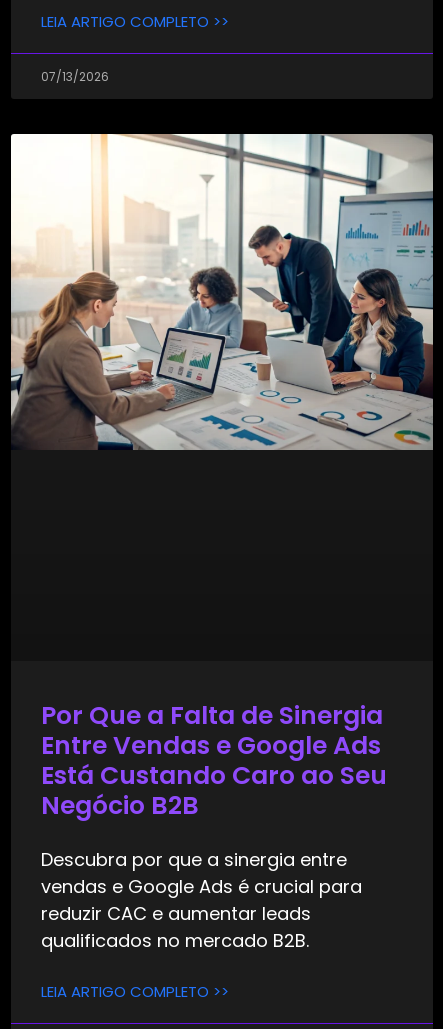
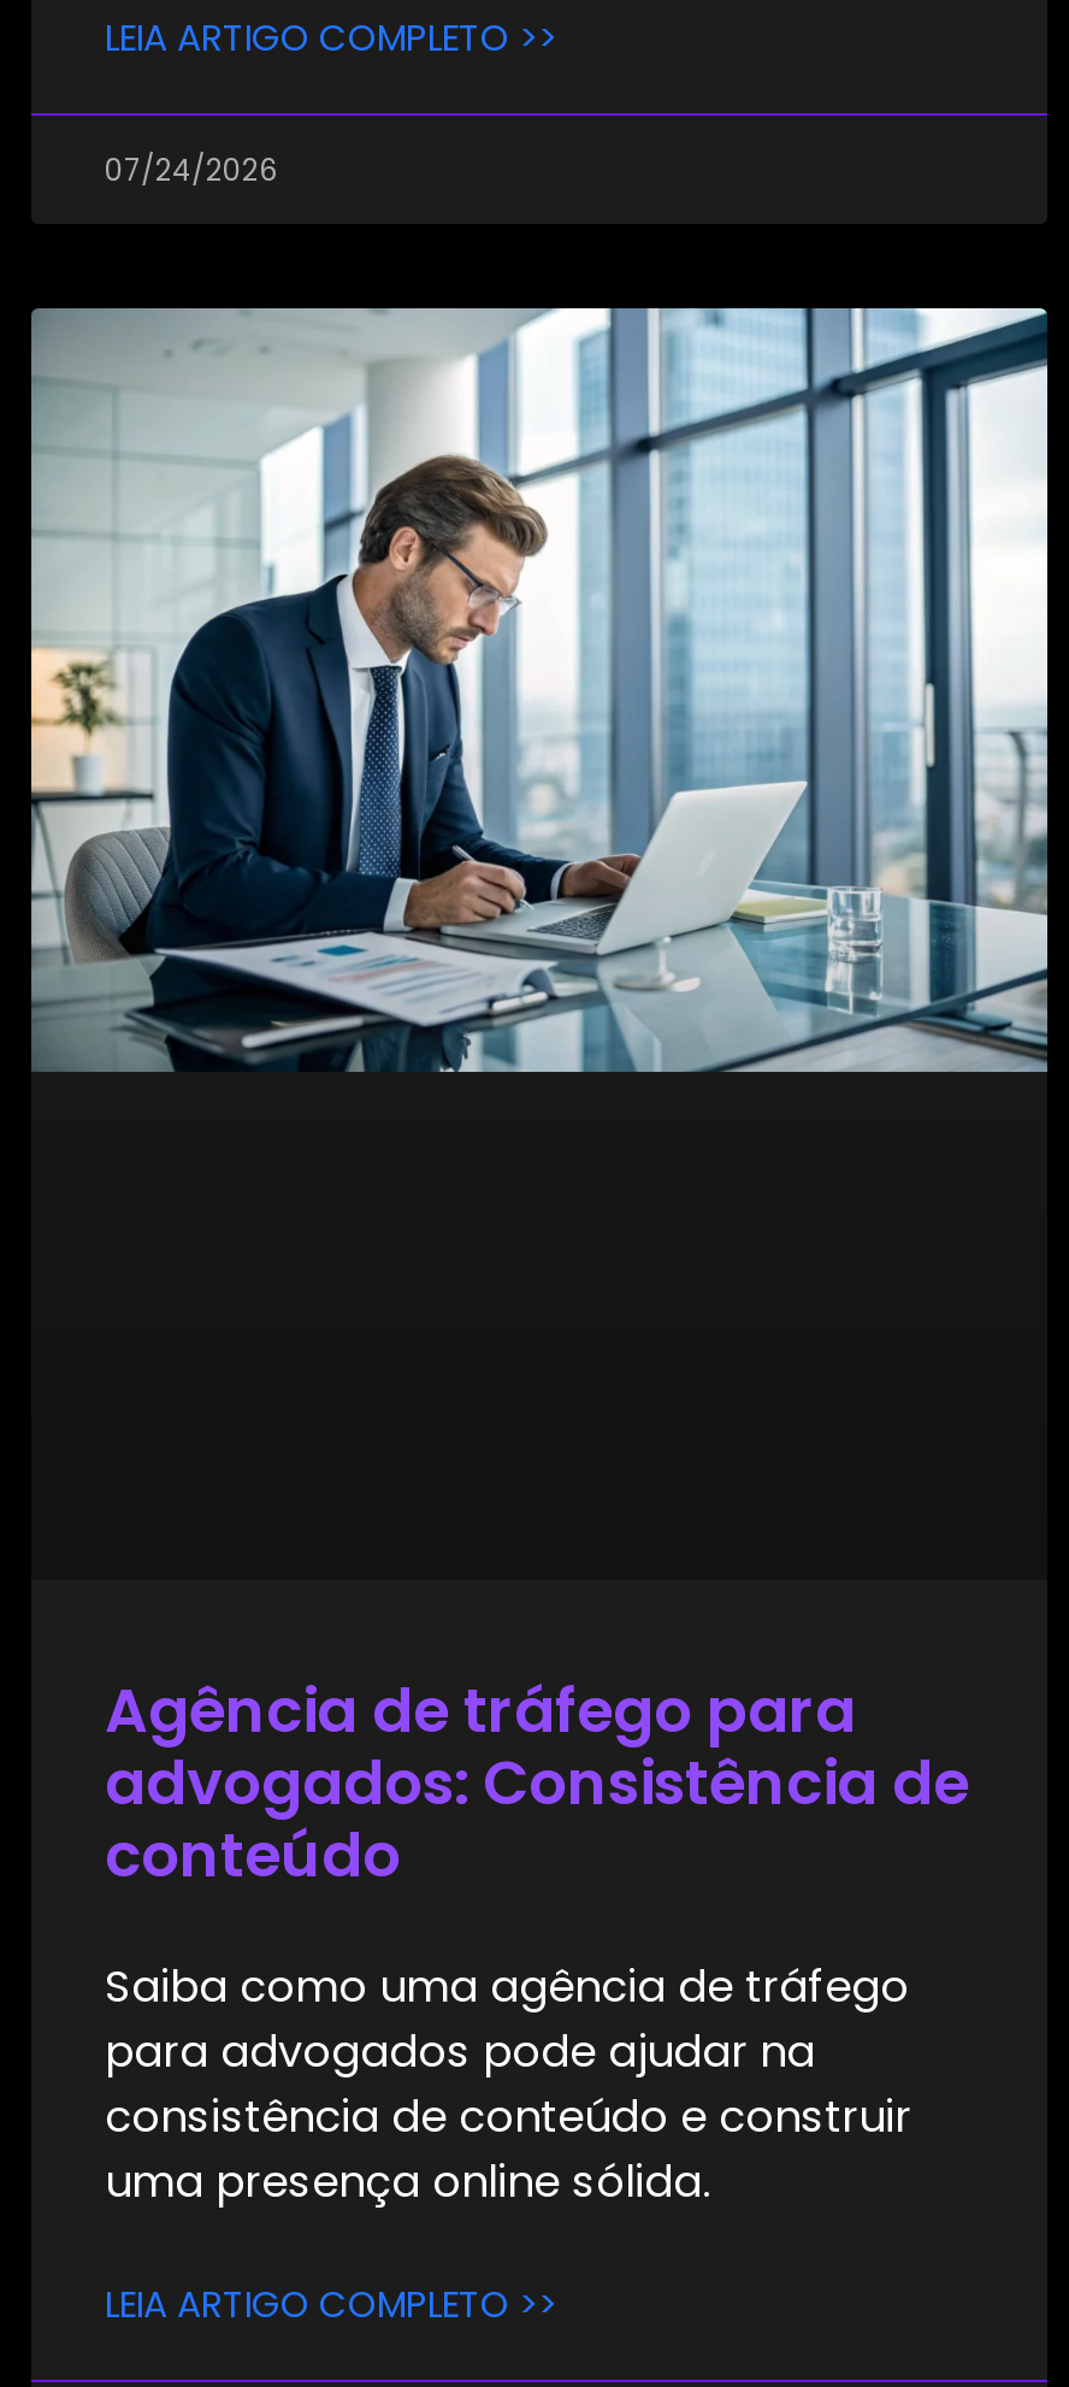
[41,68,109,85] 07/13/2026 -> [104,150,278,191] 07/24/2026
[10,133,434,451] [image] -> [29,307,1050,1073] [image]
[41,698,387,823] Por Que a Falta de Sinergia | Entre Vendas e Google Ads | Está Custando Caro ao Seu | Negócio B2B -> [104,1668,969,1897] Agência de tráfego para | advogados: Consistência de | conteúdo
[41,847,362,953] Descubra por que a sinergia entre | vendas e Google Ads é crucial para | reduzir CAC e aumentar leads | qualificados no mercado B2B. -> [104,1954,911,2210] Saiba como uma agência de tráfego | para advogados pode ajudar na | consistência de conteúdo e construir | uma presença online sólida.

